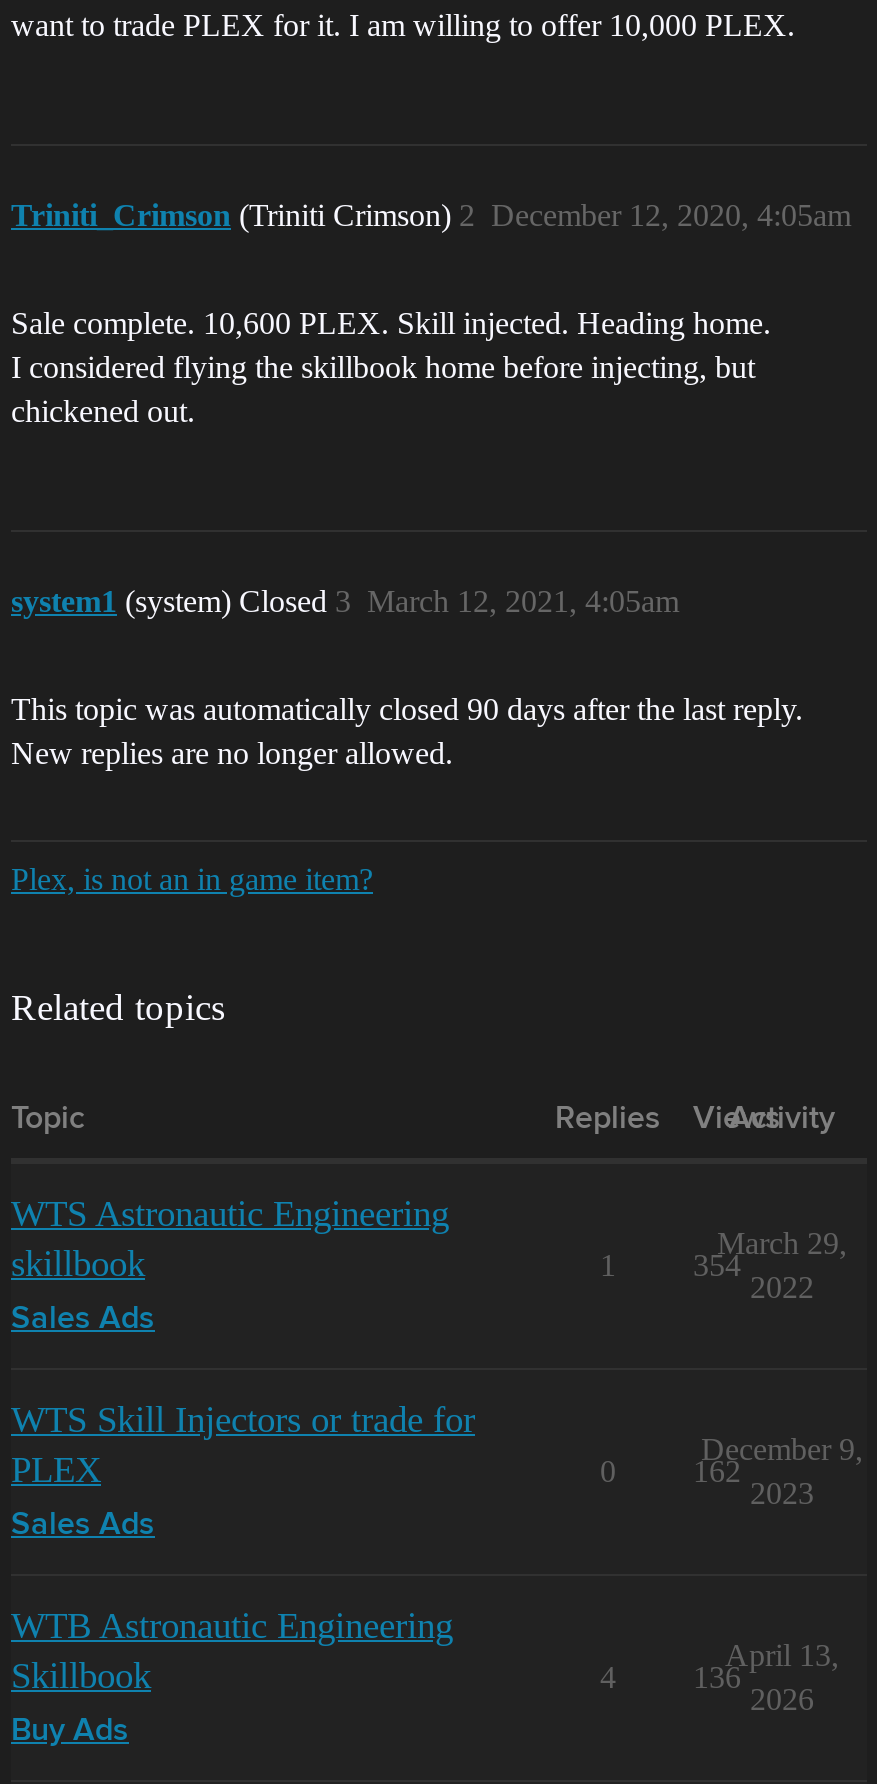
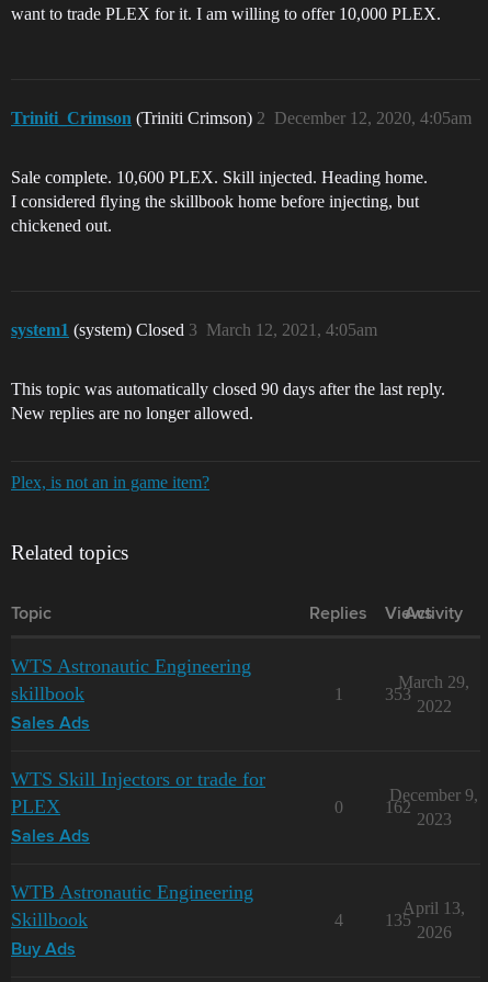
[693,1248,741,1282] 354 -> [385,685,411,703] 353
[693,1660,741,1694] 136 -> [385,911,411,929] 135

